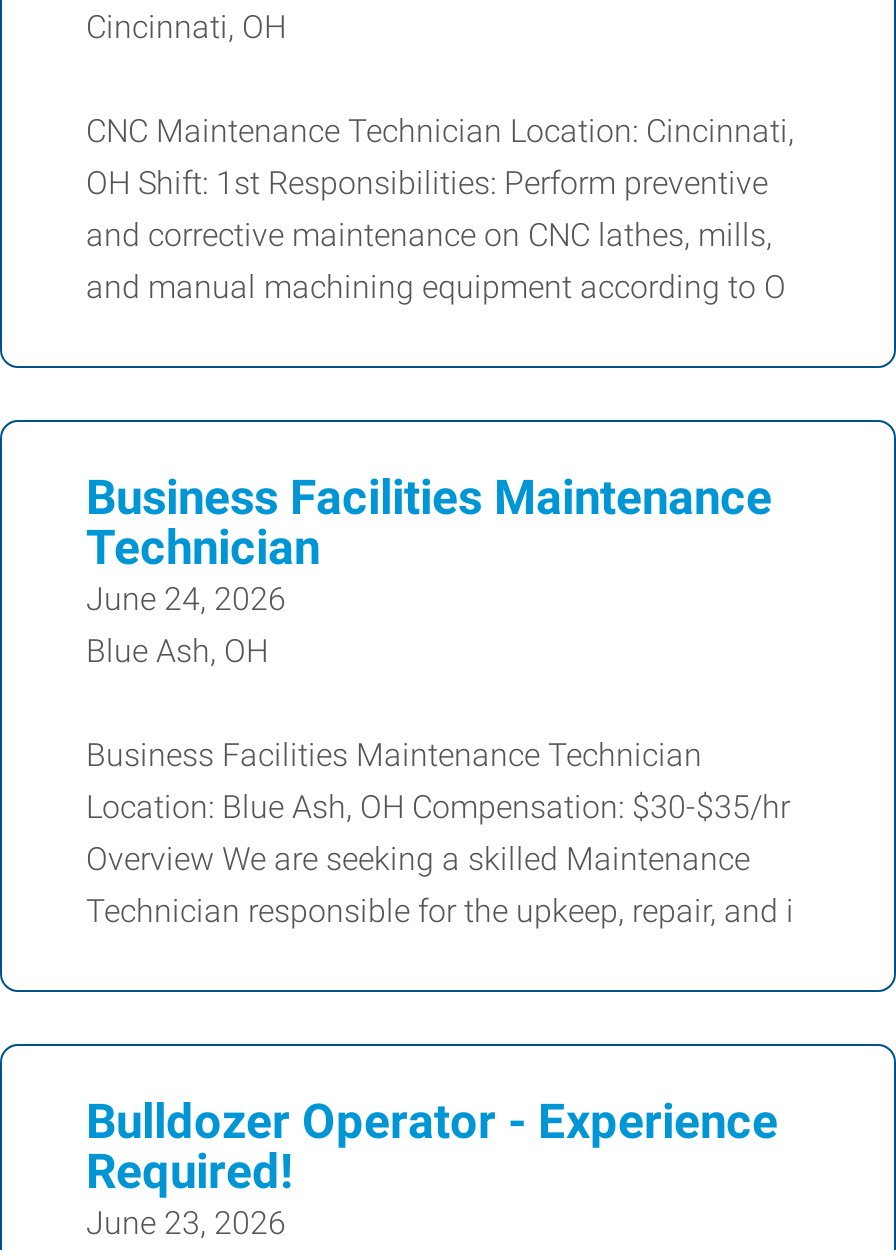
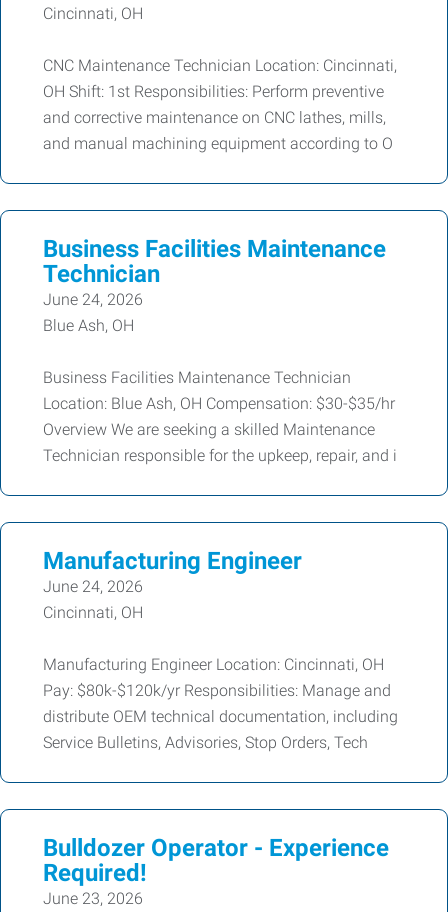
none -> [43,547,398,752] Manufacturing Engineer | June 24, 2026 | Cincinnati, OH | Manufacturing Engineer Location: Cincinnati, OH | Pay: $80k-$120k/yr Responsibilities: Manage and | distribute OEM technical documentation, including | Service Bulletins, Advisories, Stop Orders, Tech

